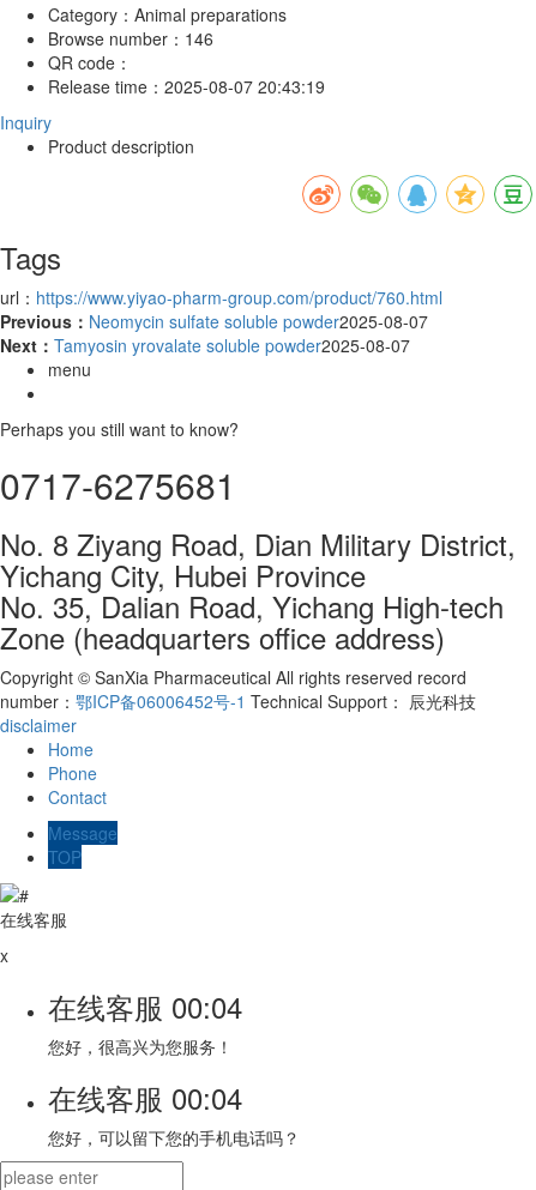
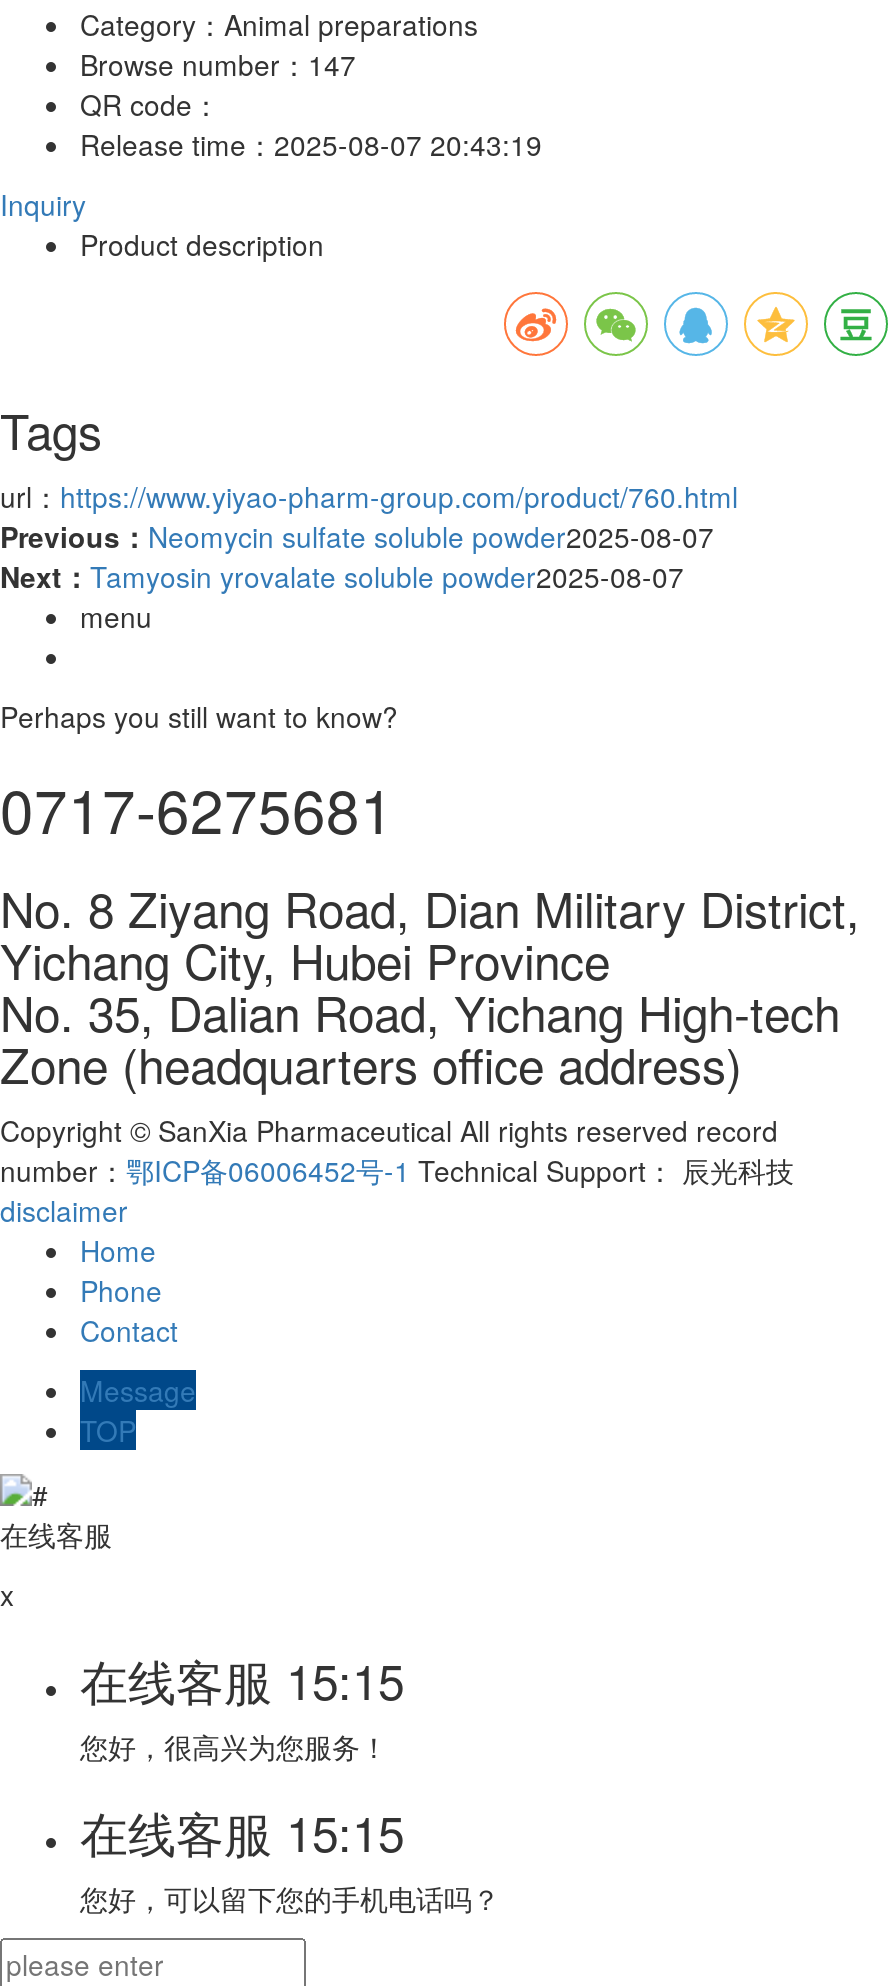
[48,26,213,50] Browse number：146 -> [80,44,356,84] Browse number：147
[48,985,242,1027] 在线客服00:04 -> [80,1645,404,1715] 在线客服15:15
[48,1077,242,1118] 在线客服00:04 -> [80,1797,404,1867] 在线客服15:15

